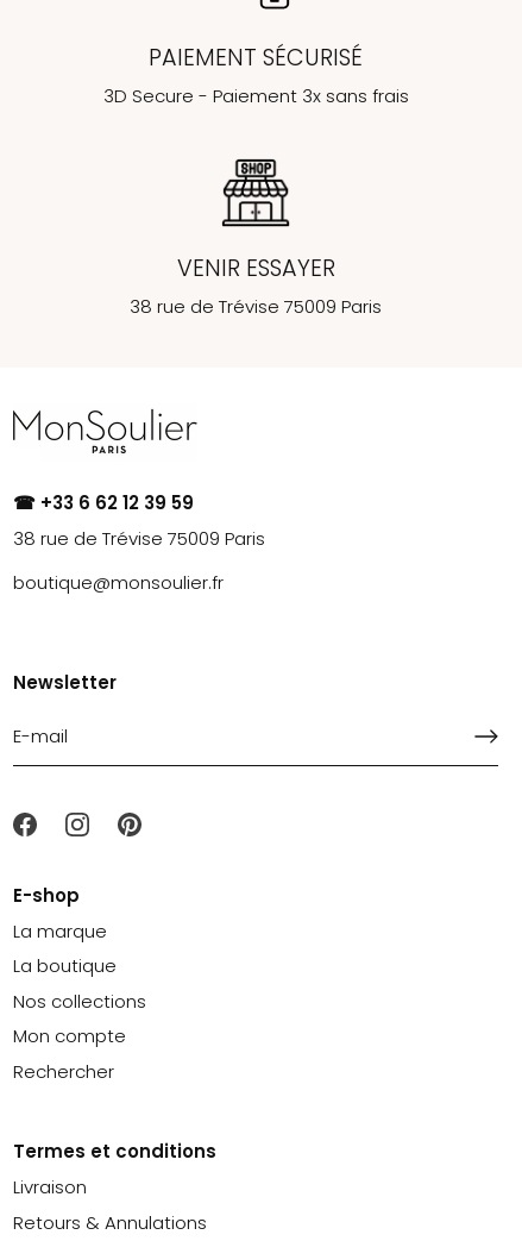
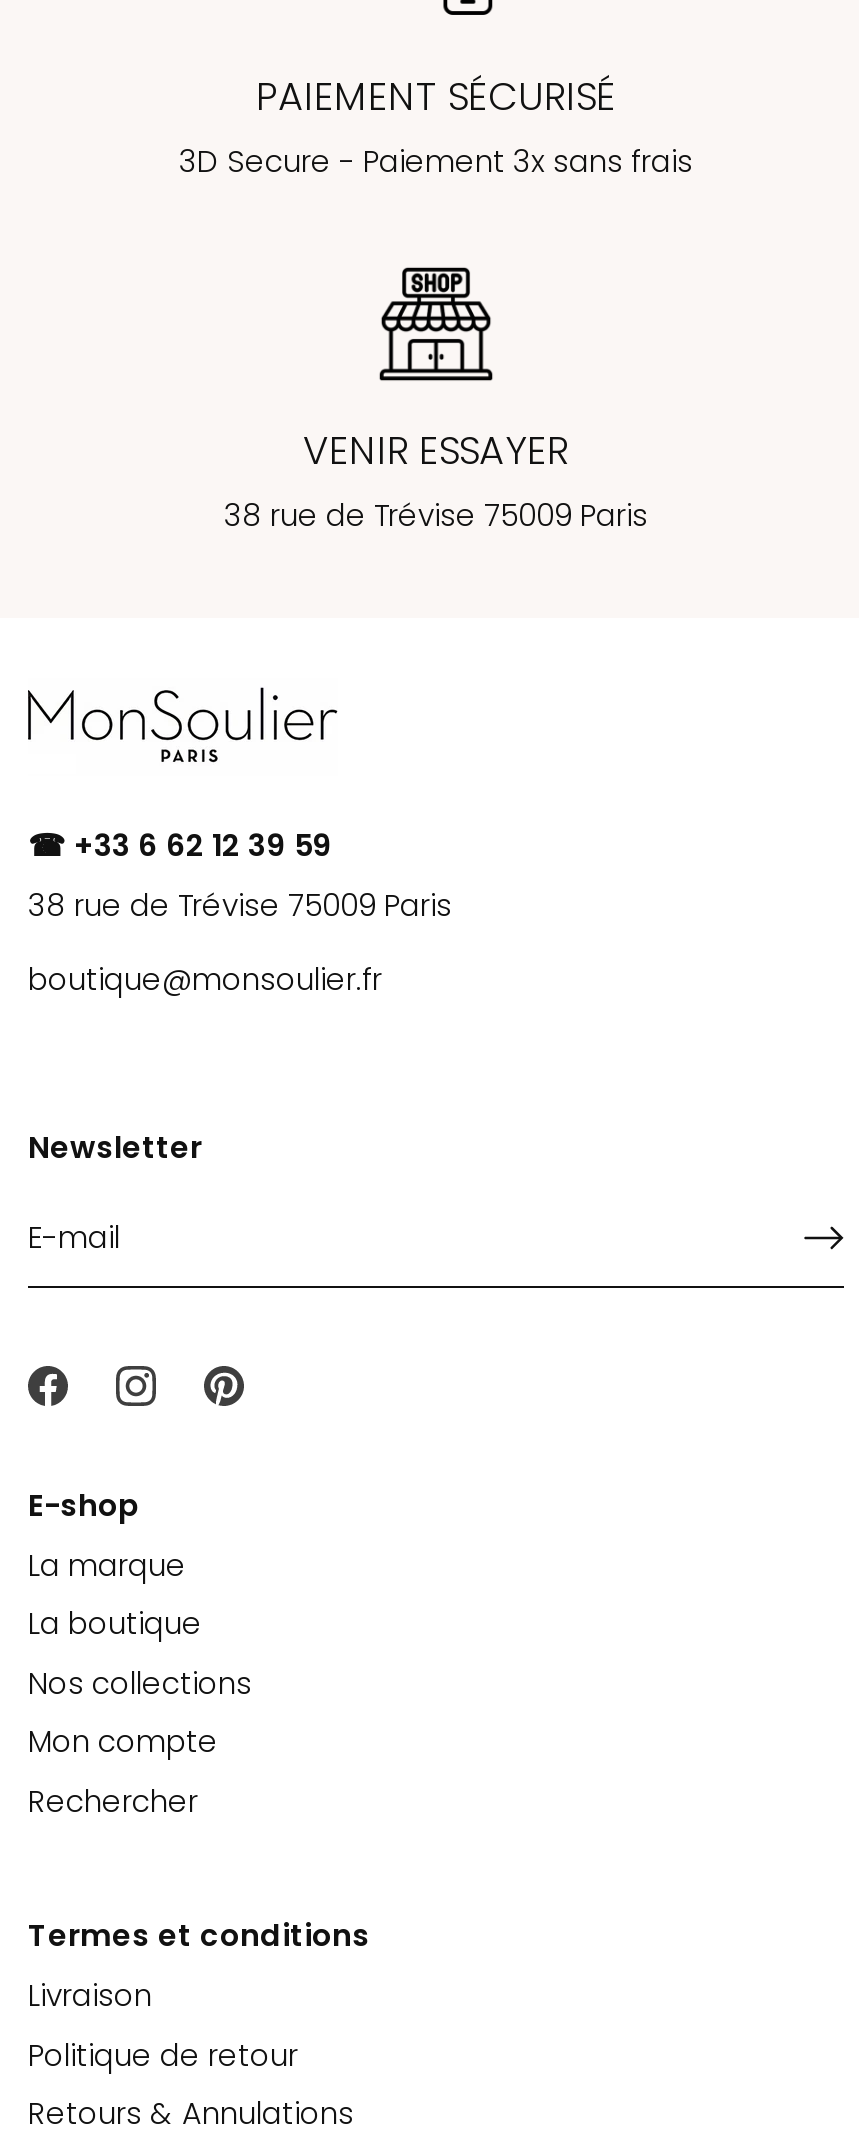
none -> [28,2033,298,2075] Politique de retour

